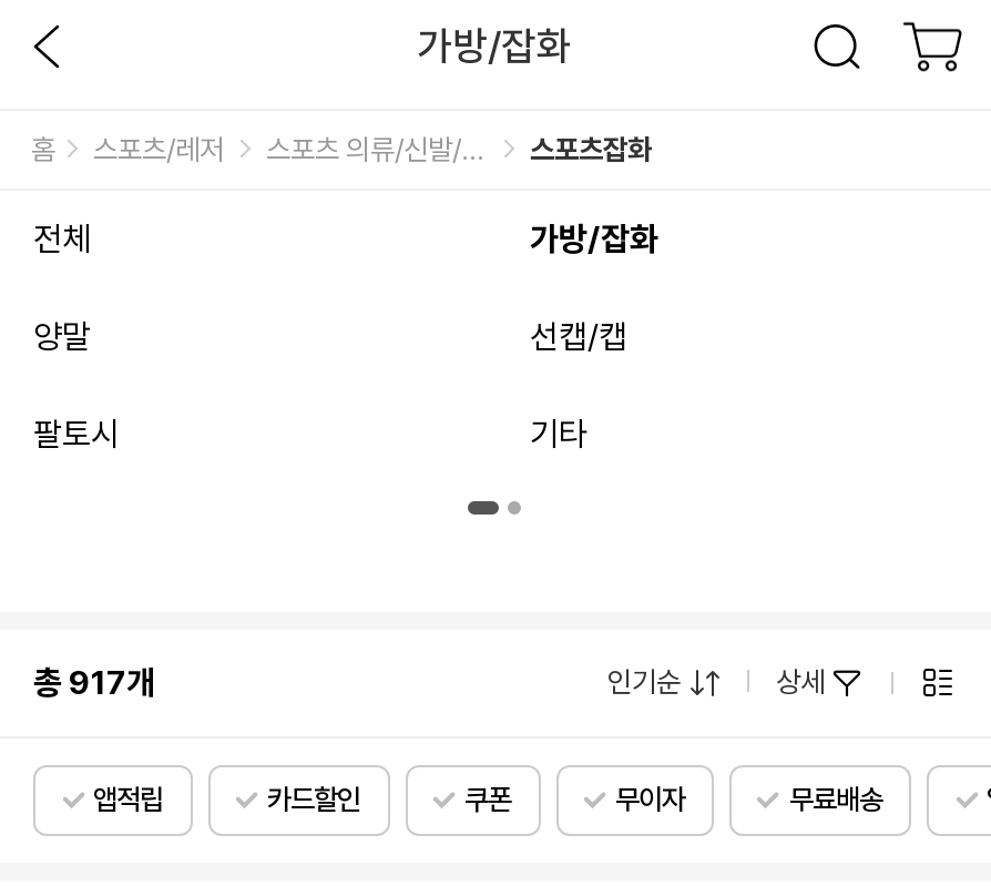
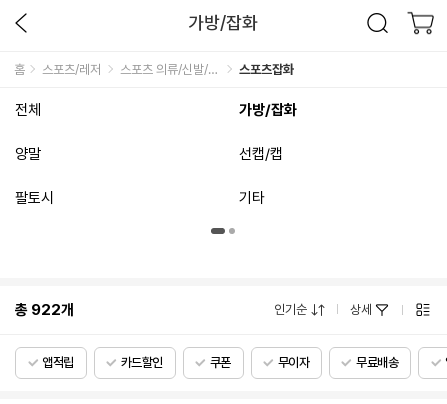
[33,663,155,703] 총 917개 -> [15,301,74,319] 총 922개

